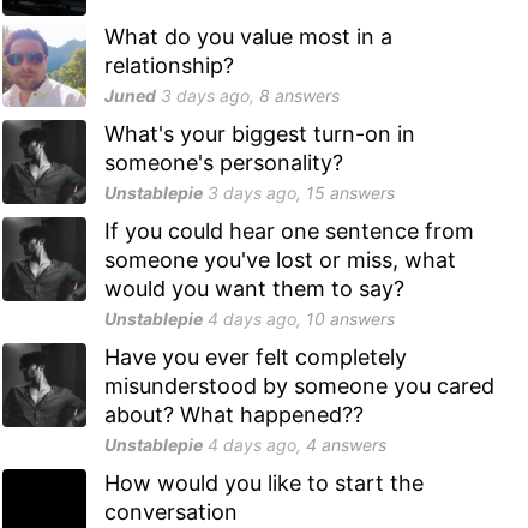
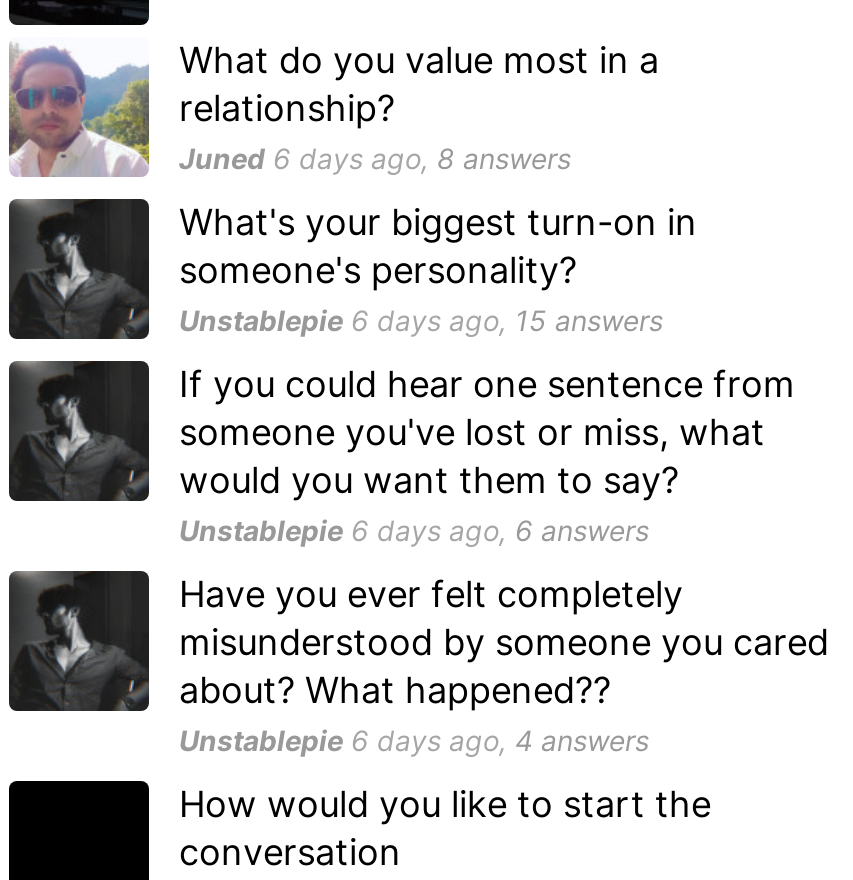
[104,85,340,106] Juned 3 days ago, 8 answers -> [179,142,571,176] Juned 6 days ago, 8 answers
[104,182,395,203] Unstablepie 3 days ago, 15 answers -> [179,304,663,338] Unstablepie 6 days ago, 15 answers
[104,308,395,329] Unstablepie 4 days ago, 10 answers -> [179,514,649,548] Unstablepie 6 days ago, 6 answers
[104,434,386,455] Unstablepie 4 days ago, 4 answers -> [179,724,649,758] Unstablepie 6 days ago, 4 answers

